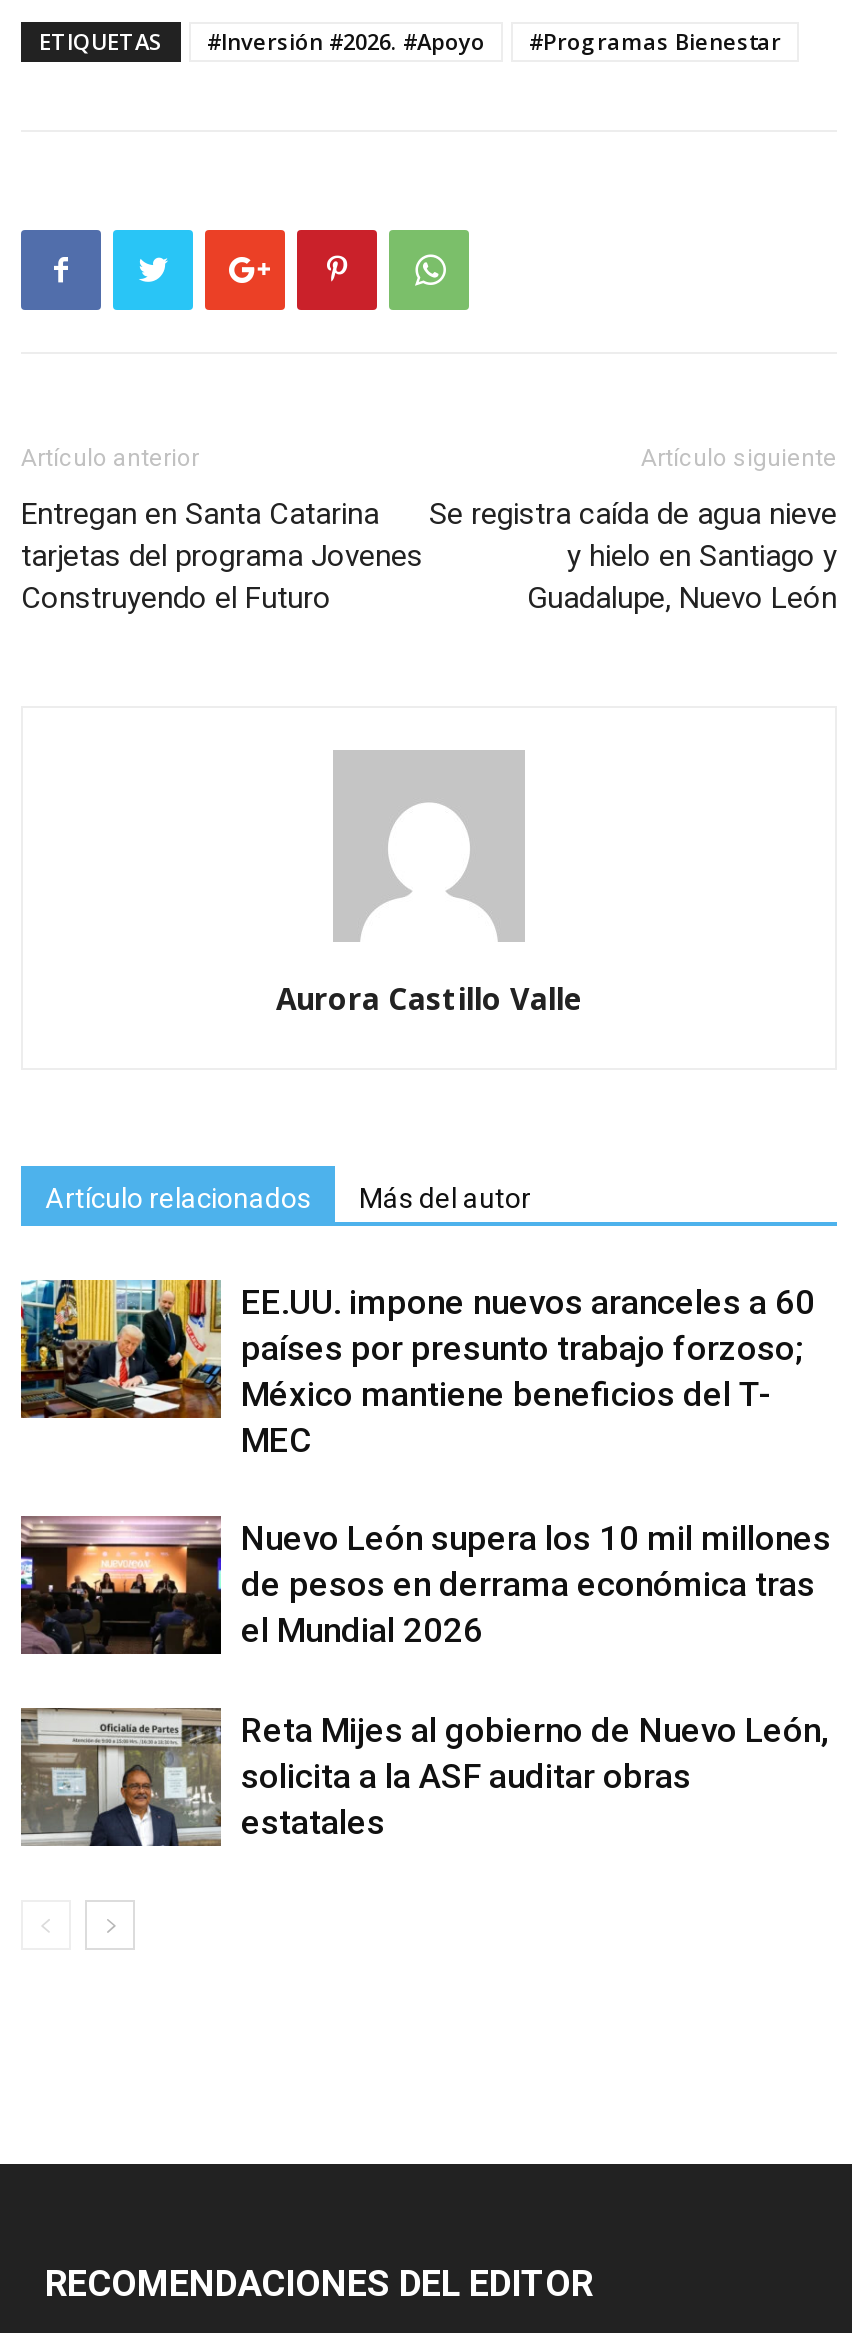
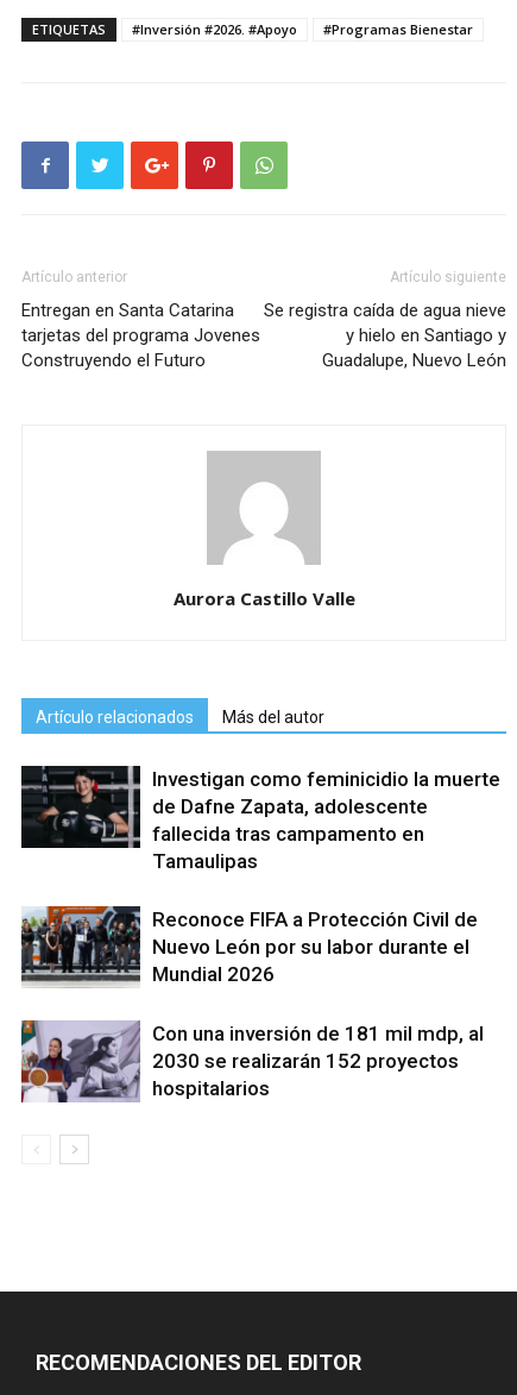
[19,1278,815,1460] [image] | EE.UU. impone nuevos aranceles a 60 | países por presunto trabajo forzoso; | México mantiene beneficios del T- | MEC -> [20,765,500,873] [image] | Investigan como feminicidio la muerte | de Dafne Zapata, adolescente | fallecida tras campamento en | Tamaulipas
[19,1514,831,1656] [image] | Nuevo León supera los 10 mil millones | de pesos en derrama económica tras | el Mundial 2026 -> [20,905,478,988] [image] | Reconoce FIFA a Protección Civil de | Nuevo León por su labor durante el | Mundial 2026
[19,1706,829,1848] [image] | Reta Mijes al gobierno de Nuevo León, | solicita a la ASF auditar obras | estatales -> [20,1020,484,1102] [image] | Con una inversión de 181 mil mdp, al | 2030 se realizarán 152 proyectos | hospitalarios

